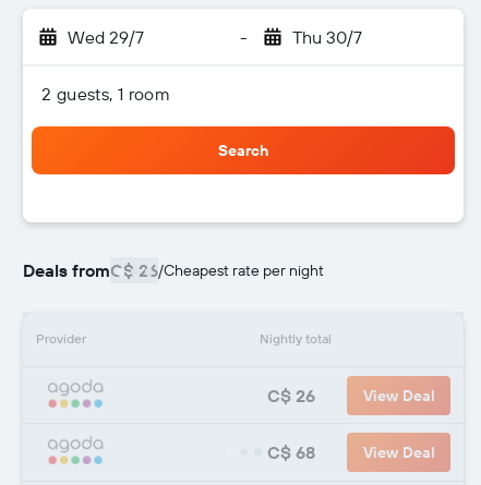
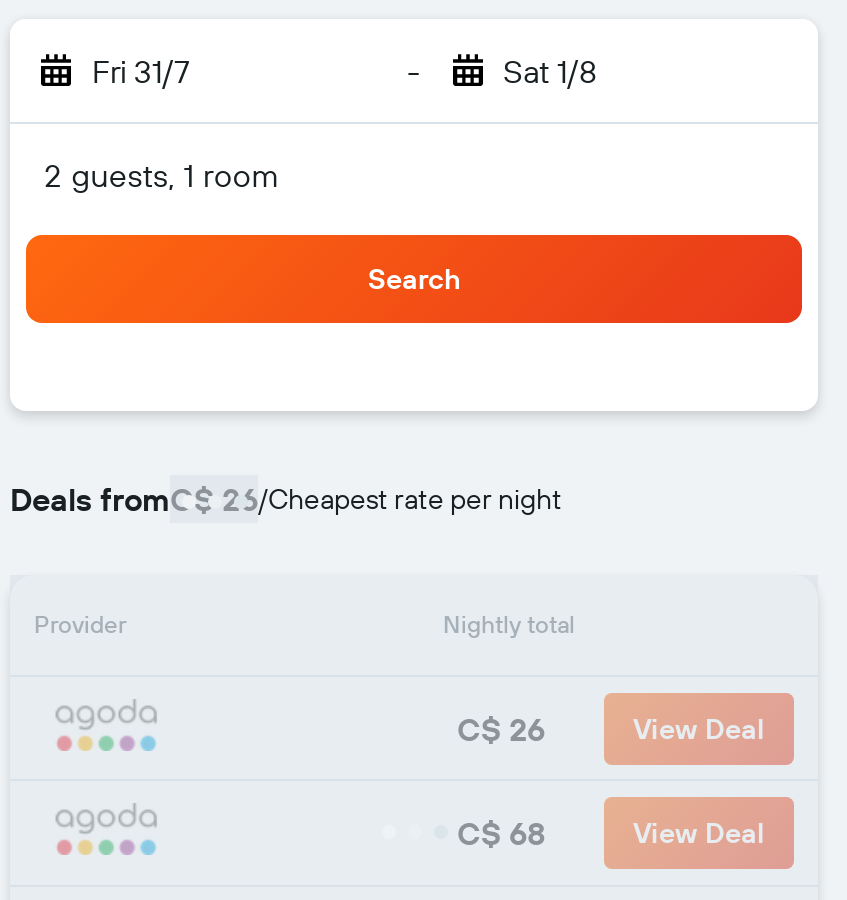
[68,26,144,48] Wed 29/7 -> [92,51,190,91] Fri 31/7
[292,26,362,48] Thu 30/7 -> [503,51,597,91] Sat 1/8

